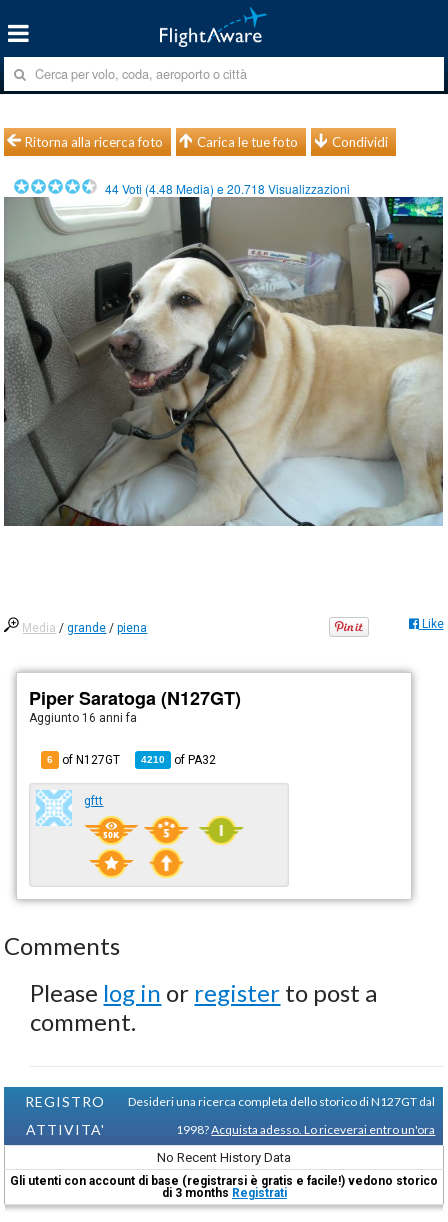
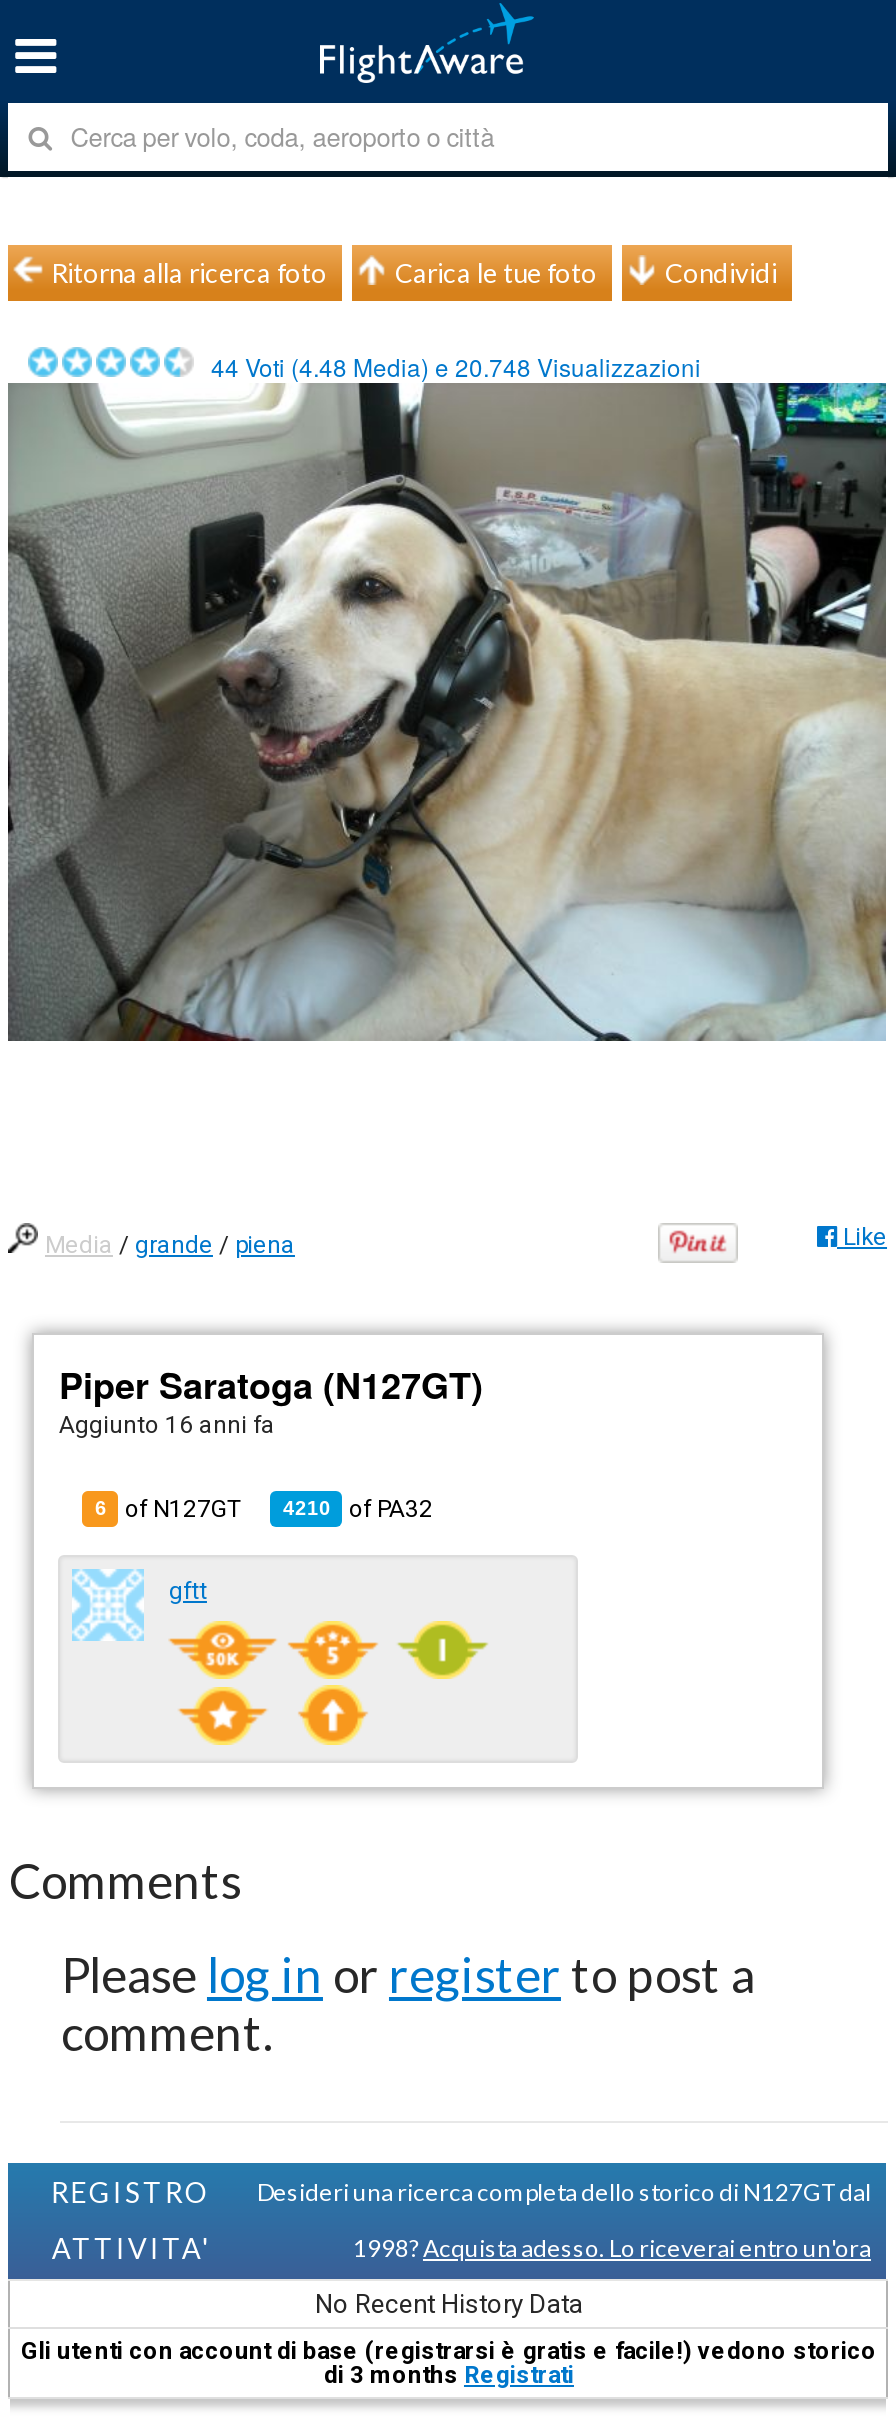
[105,180,356,197] 44 Voti (4.48 Media) e 20.718 Visualizzazioni -> [211,349,713,383] 44 Voti (4.48 Media) e 20.748 Visualizzazioni

